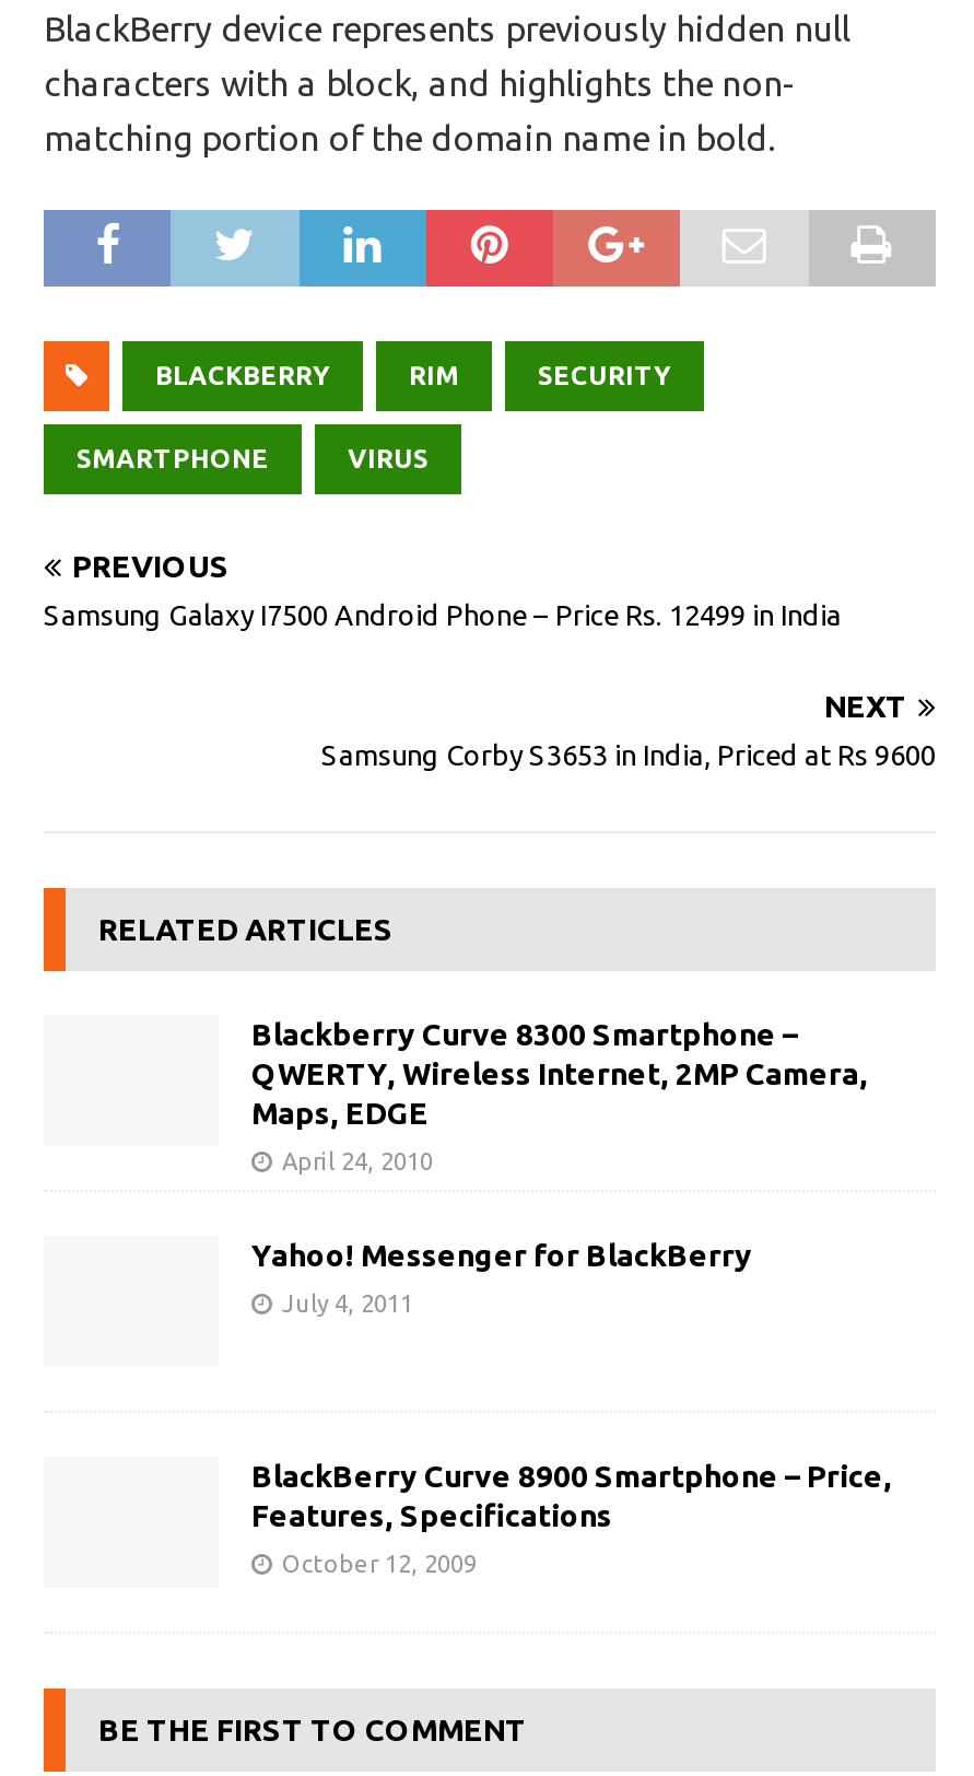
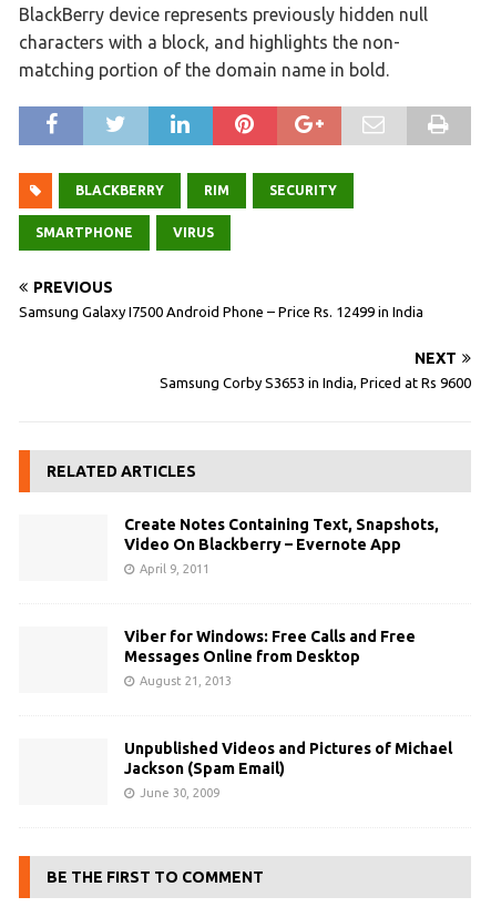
[251,1017,868,1131] Blackberry Curve 8300 Smartphone – | QWERTY, Wireless Internet, 2MP Camera, | Maps, EDGE -> [124,516,439,553] Create Notes Containing Text, Snapshots, | Video On Blackberry – Evernote App
[282,1148,433,1175] April 24, 2010 -> [140,562,209,575] April 9, 2011
[251,1238,752,1273] Yahoo! Messenger for BlackBerry -> [124,628,416,665] Viber for Windows: Free Calls and Free | Messages Online from Desktop
[282,1291,413,1317] July 4, 2011 -> [140,674,232,688] August 21, 2013
[251,1459,892,1534] BlackBerry Curve 8900 Smartphone – Price, | Features, Specifications -> [124,740,452,777] Unpublished Videos and Pictures of Michael | Jackson (Spam Email)
[282,1551,477,1577] October 12, 2009 -> [140,786,219,800] June 30, 2009

